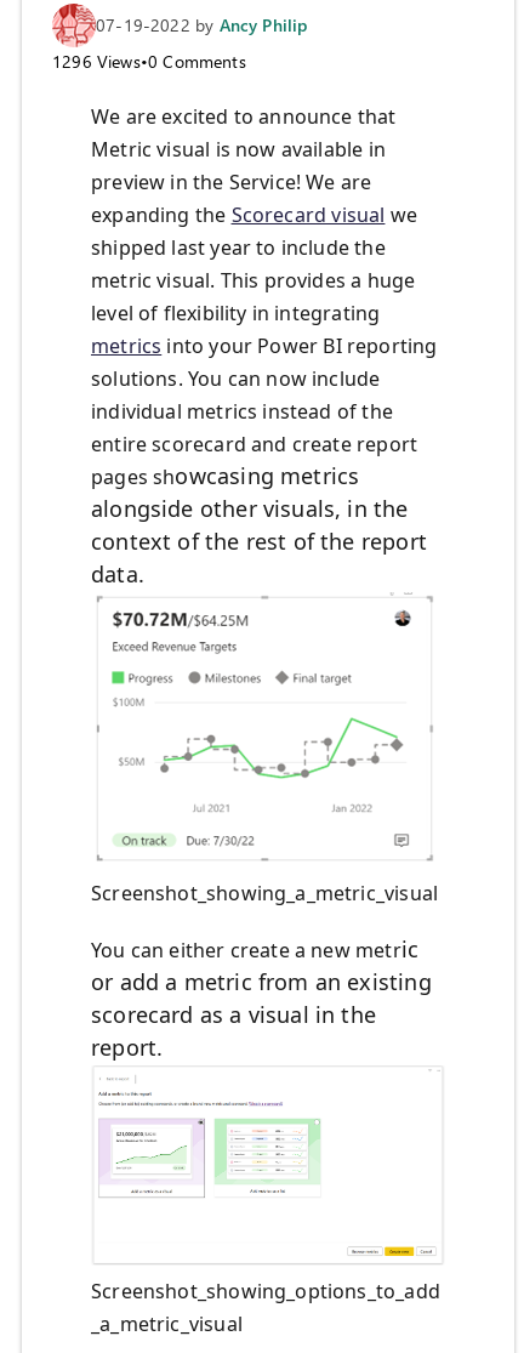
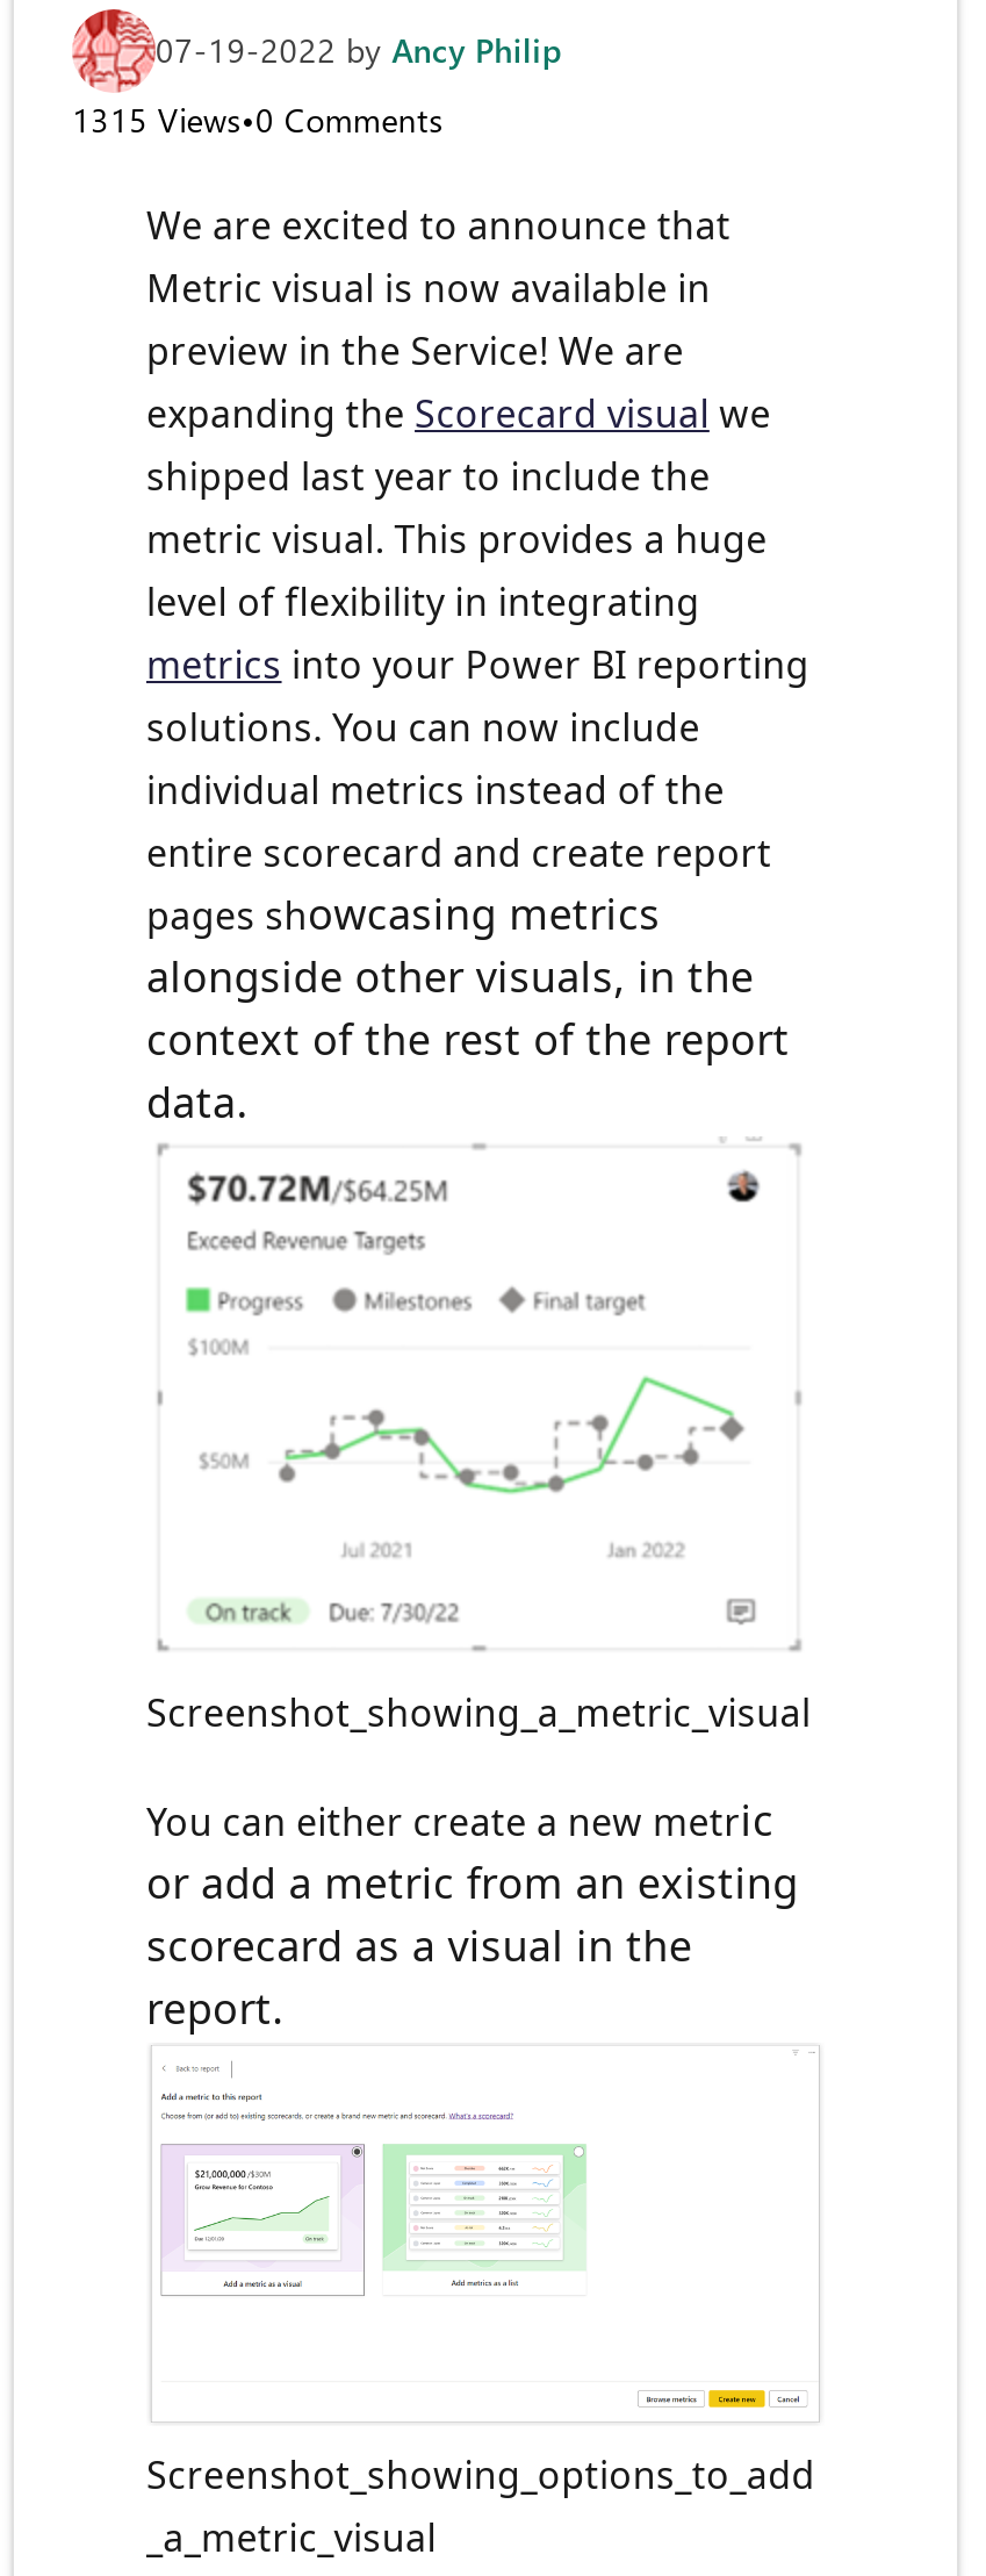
[52,50,246,73] 1296 Views•0 Comments -> [72,99,443,143] 1315 Views•0 Comments

